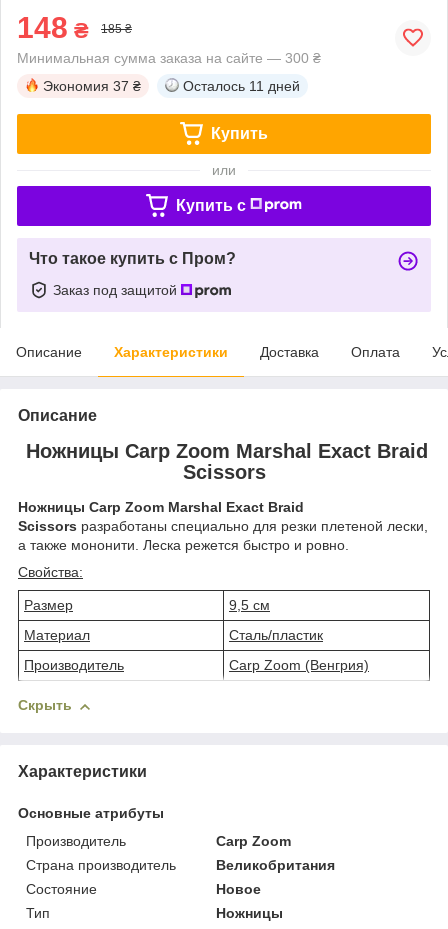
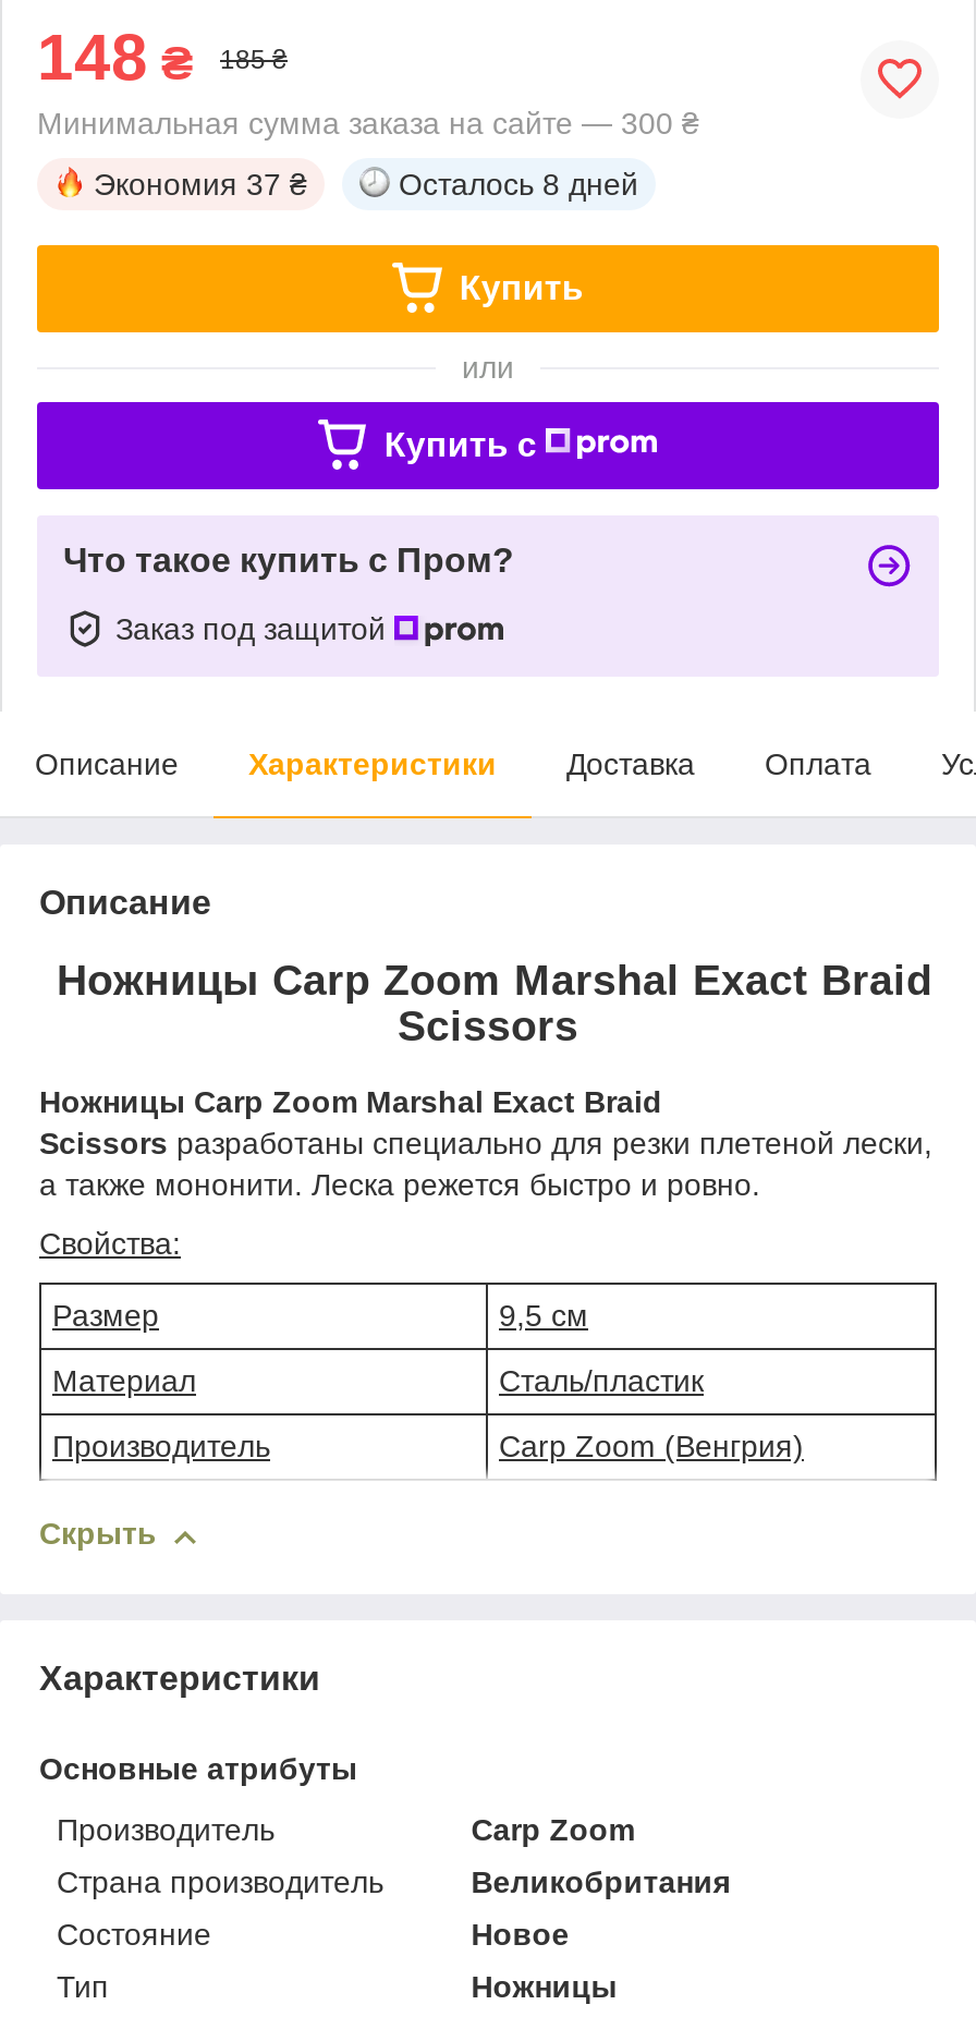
[183,78,300,94] Осталось 11 дней -> [399,166,638,201] Осталось 8 дней

